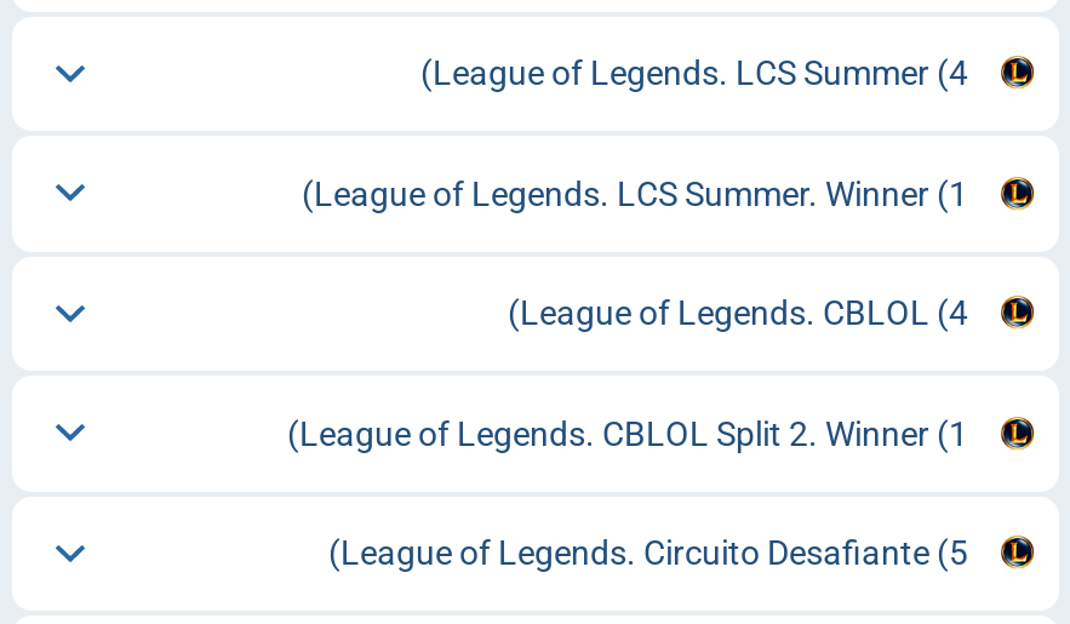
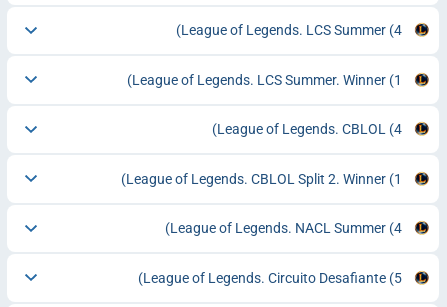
none -> [169,220,401,236] League of Legends. NACL Summer (4)

